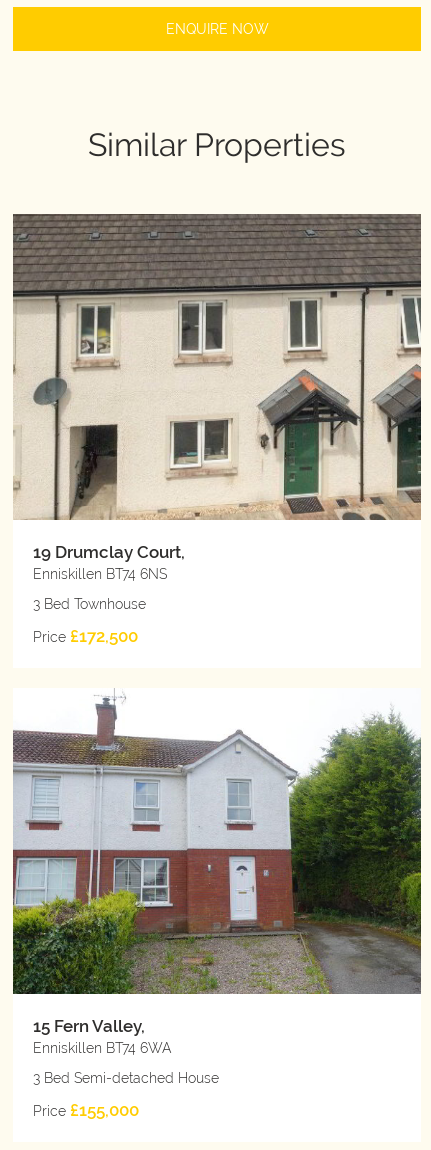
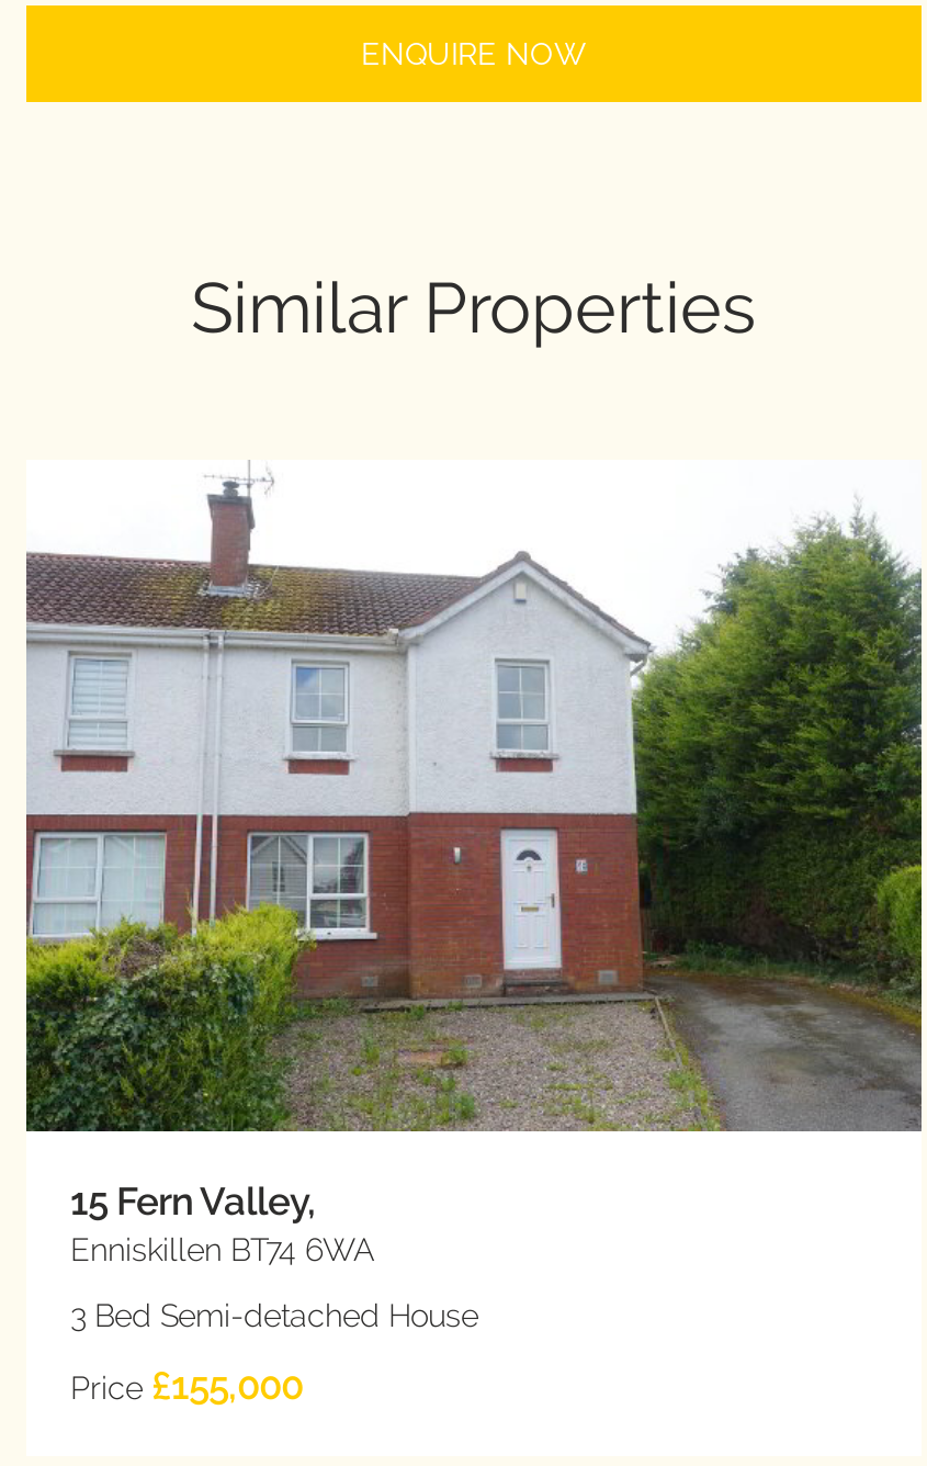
[12,213,422,646] [image] | 19 Drumclay Court, | Enniskillen BT74 6NS | 3 Bed Townhouse | Price £172,500 -> none

